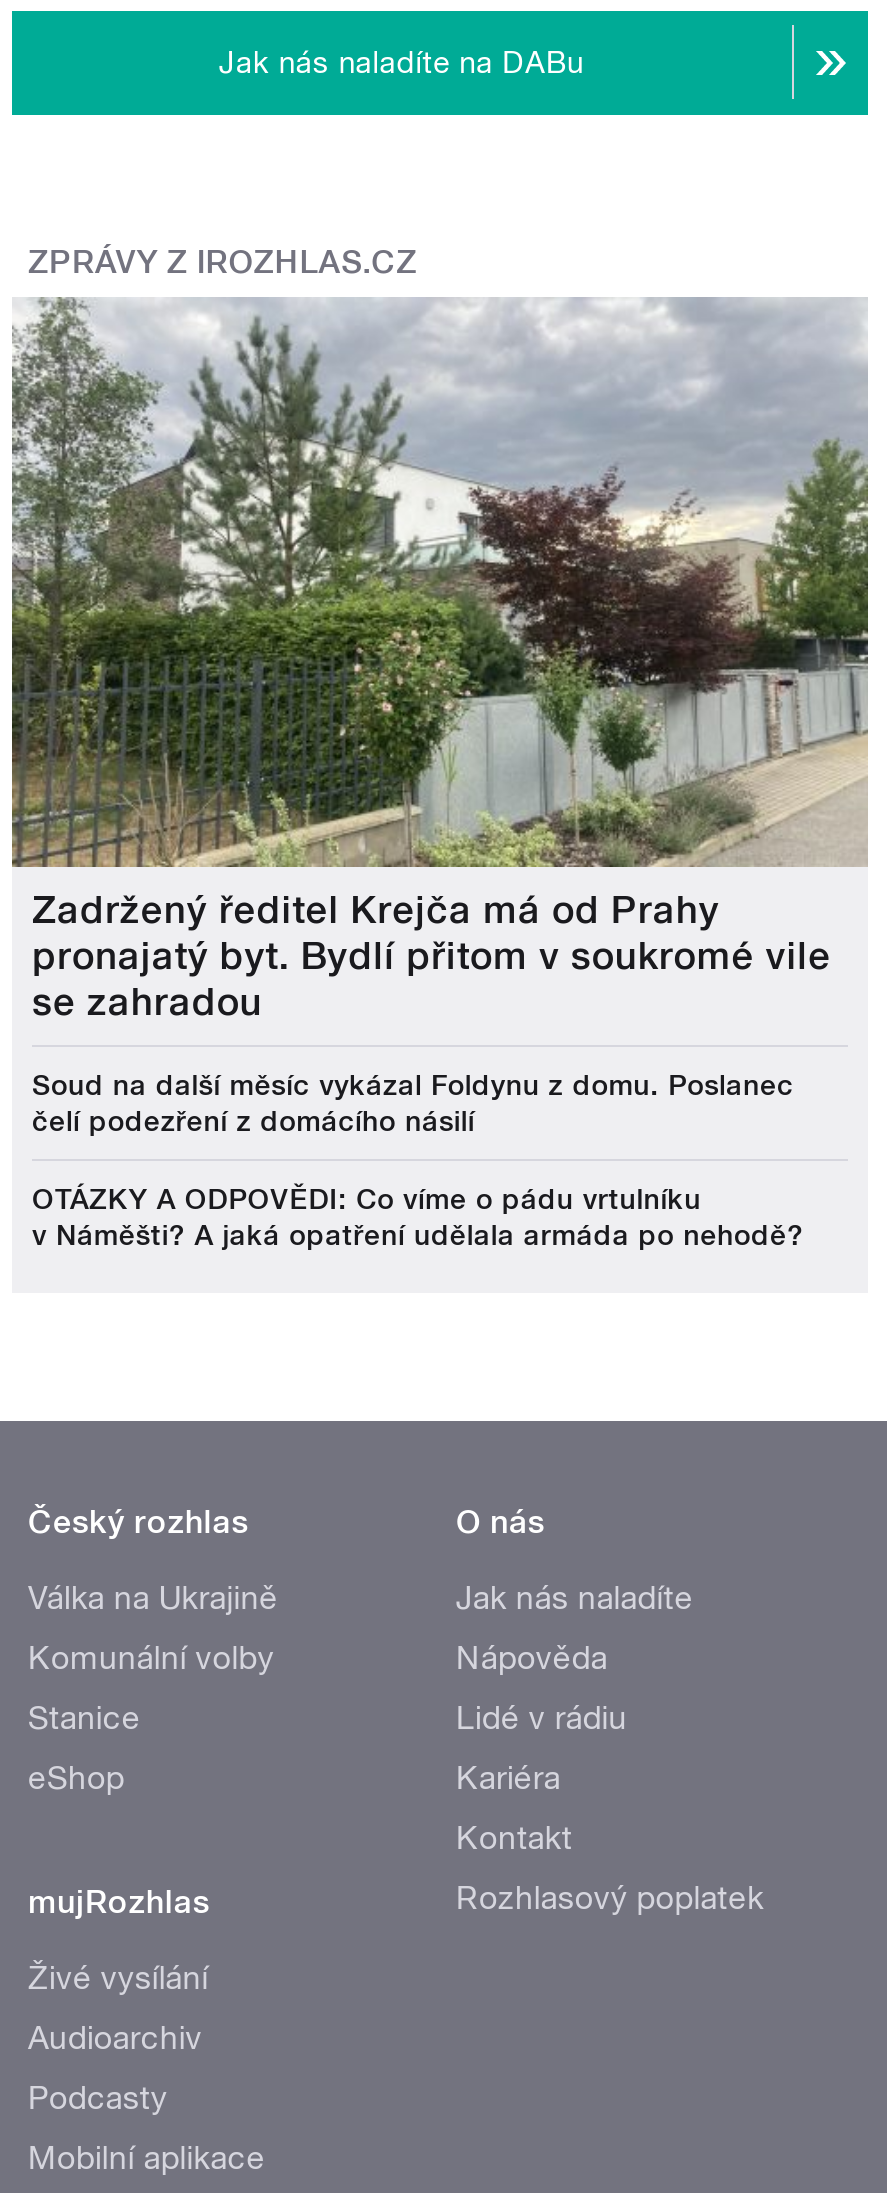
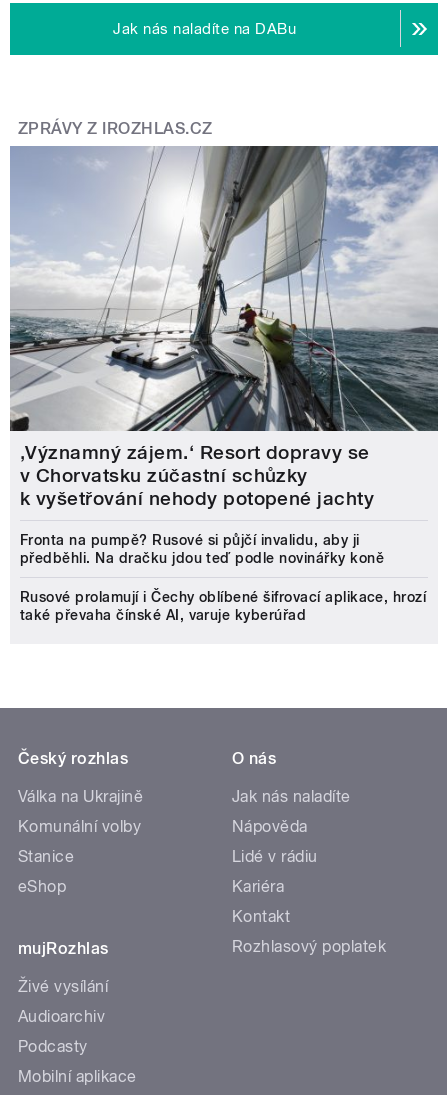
[12,297,868,1025] [image] | Zadržený ředitel Krejča má od Prahy | pronajatý byt. Bydlí přitom v soukromé vile | se zahradou -> [10,145,438,510] [image] | ‚Významný zájem.‘ Resort dopravy se | v Chorvatsku zúčastní schůzky | k vyšetřování nehody potopené jachty
[32,1069,794,1137] Soud na další měsíc vykázal Foldynu z domu. Poslanec | čelí podezření z domácího násilí -> [20,532,384,566] Fronta na pumpě? Rusové si půjčí invalidu, aby ji | předběhli. Na dračku jdou teď podle novinářky koně
[32,1183,804,1251] OTÁZKY A ODPOVĚDI: Co víme o pádu vrtulníku | v Náměšti? A jaká opatření udělala armáda po nehodě? -> [20,589,426,623] Rusové prolamují i Čechy oblíbené šifrovací aplikace, hrozí | také převaha čínské AI, varuje kyberúřad

